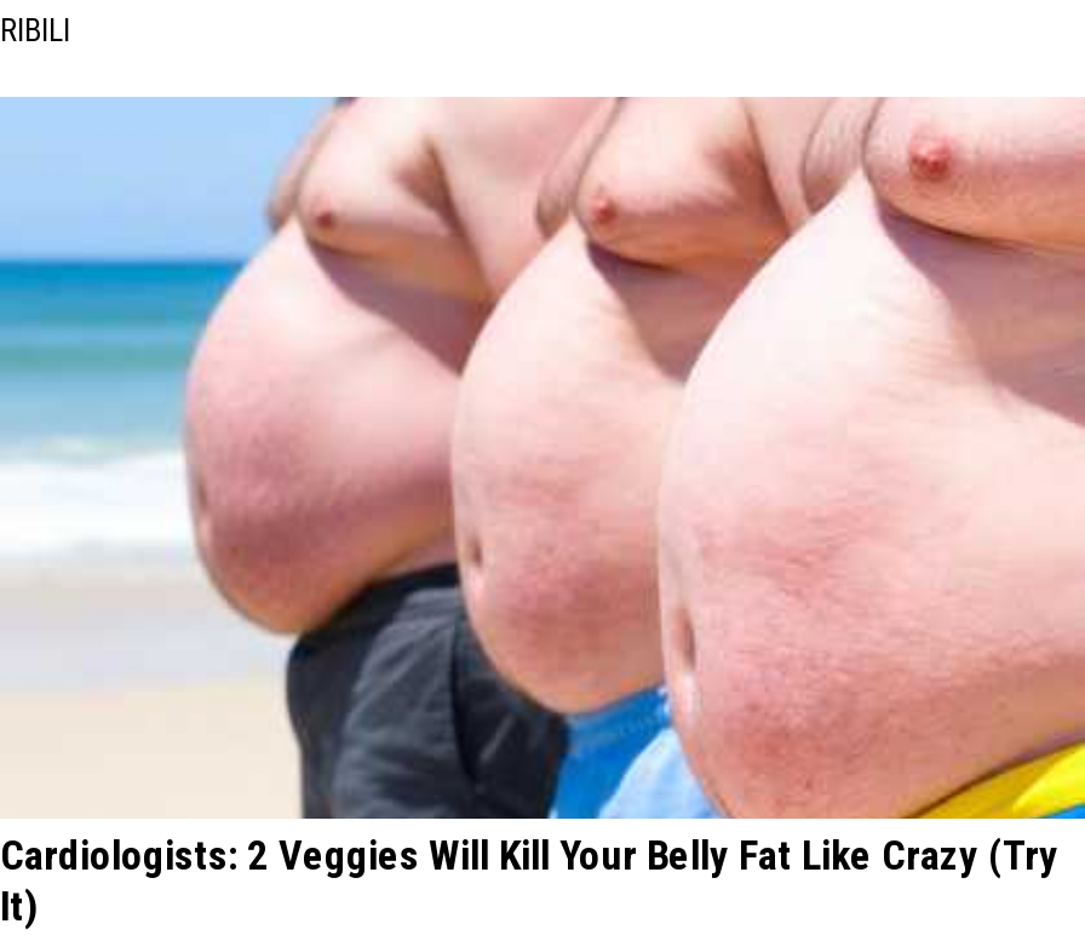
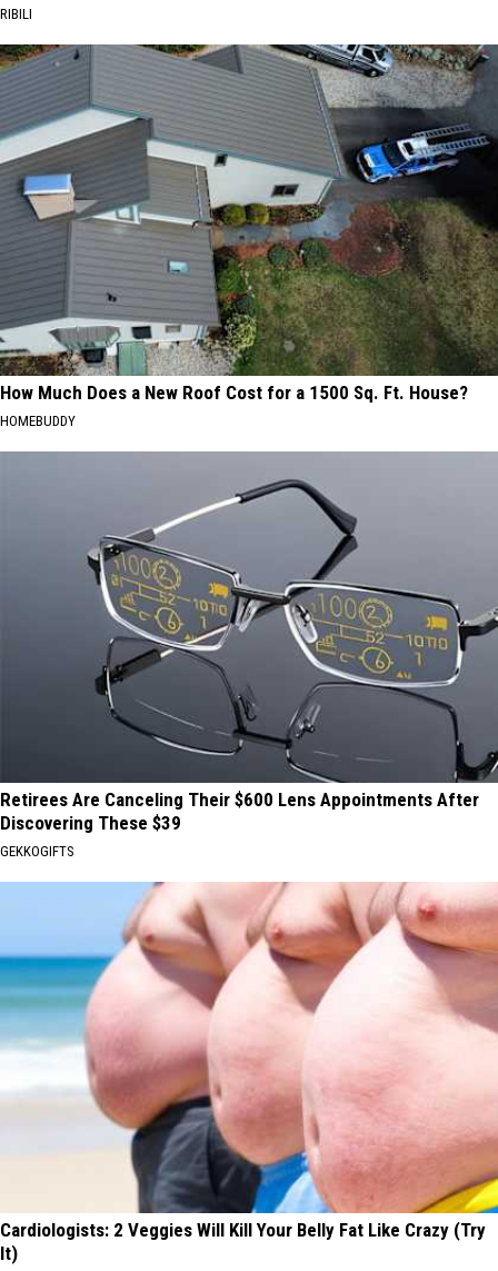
none -> [0,43,495,429] [image] | How Much Does a New Roof Cost for a 1500 Sq. Ft. House? | HOMEBUDDY
none -> [0,450,495,860] [image] | Retirees Are Canceling Their $600 Lens Appointments After | Discovering These $39 | GEKKOGIFTS

